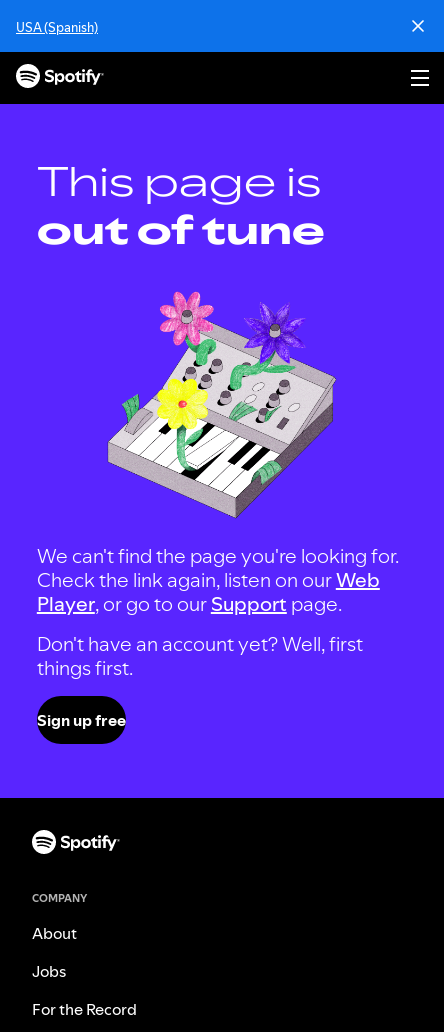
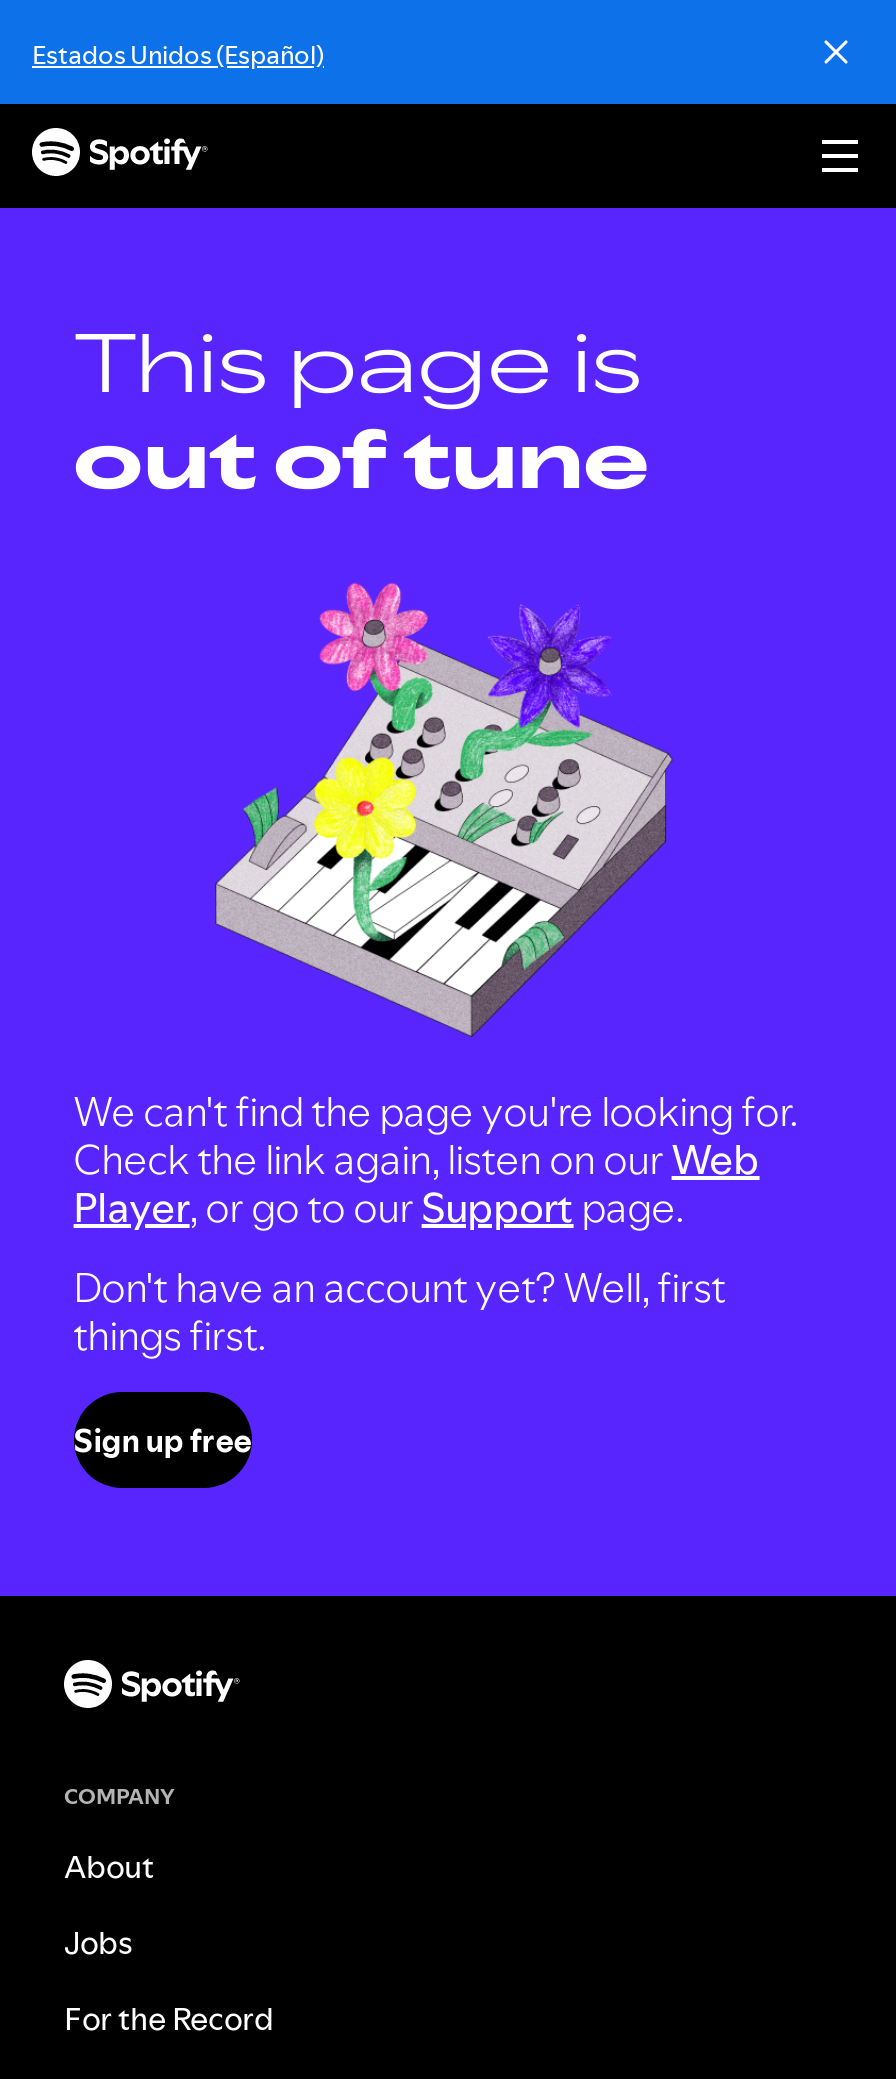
[16,18,98,36] USA (Spanish) -> [32,36,324,72] Estados Unidos (Español)

